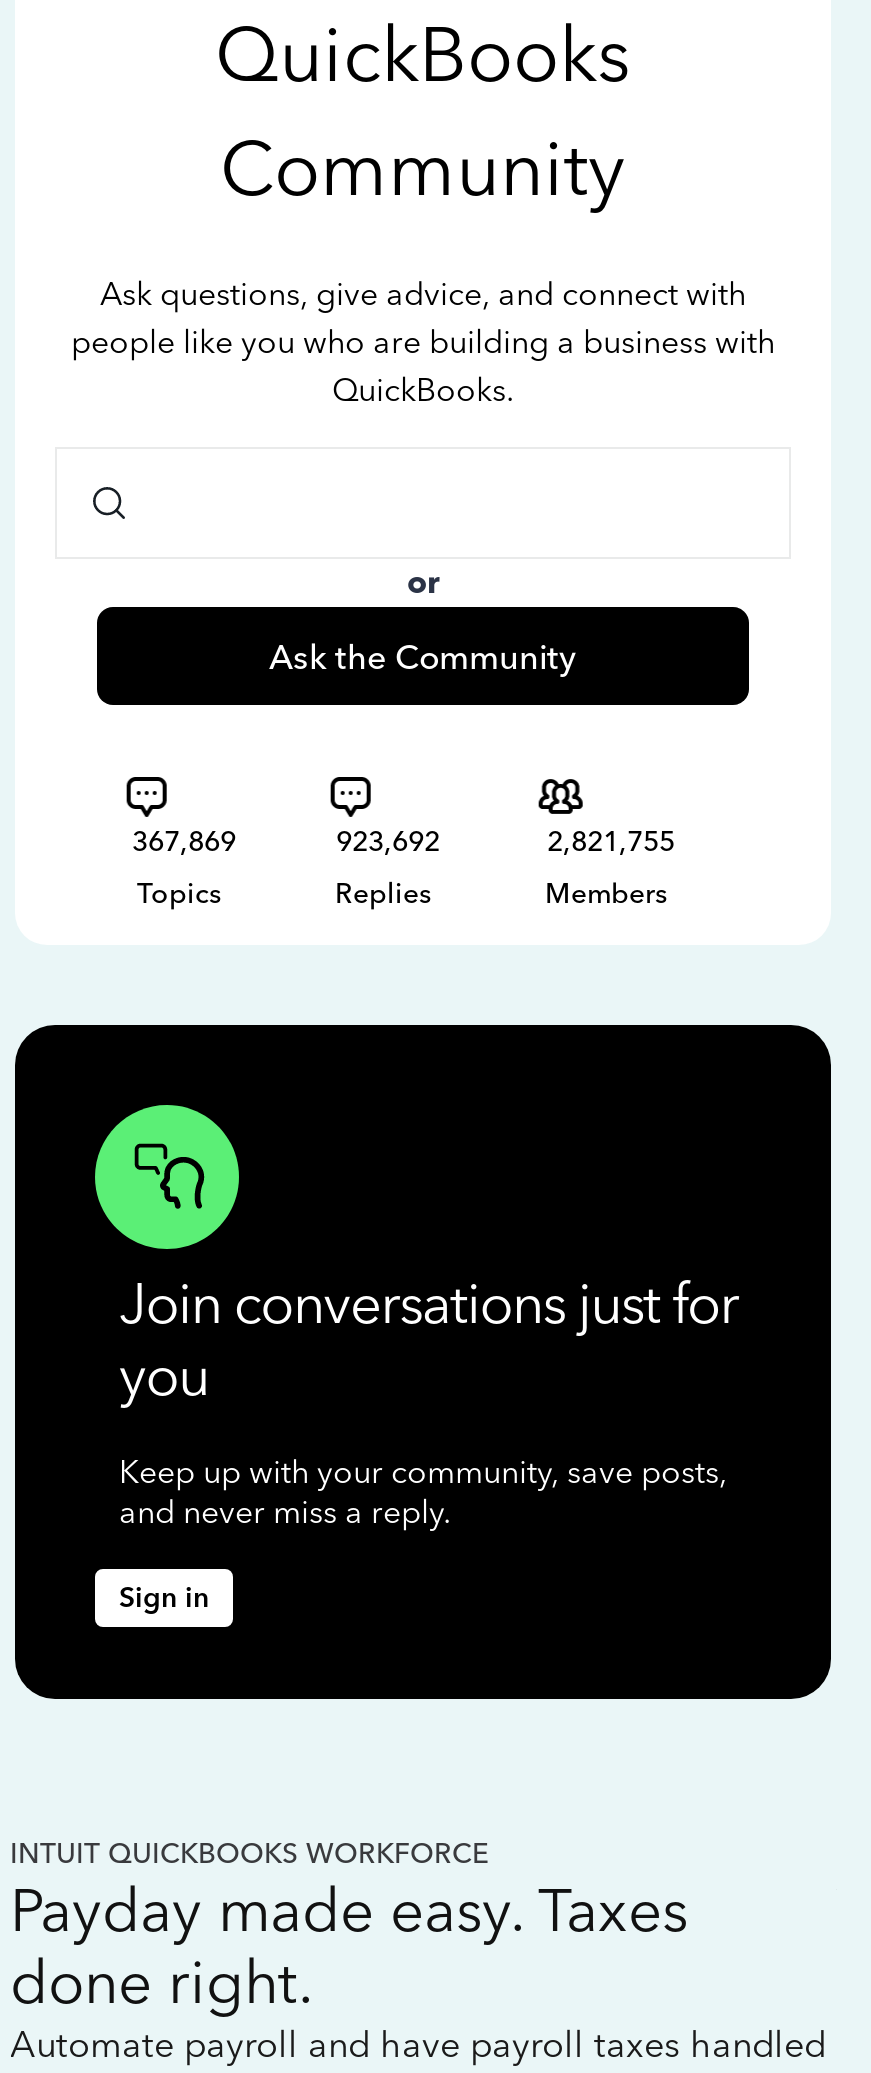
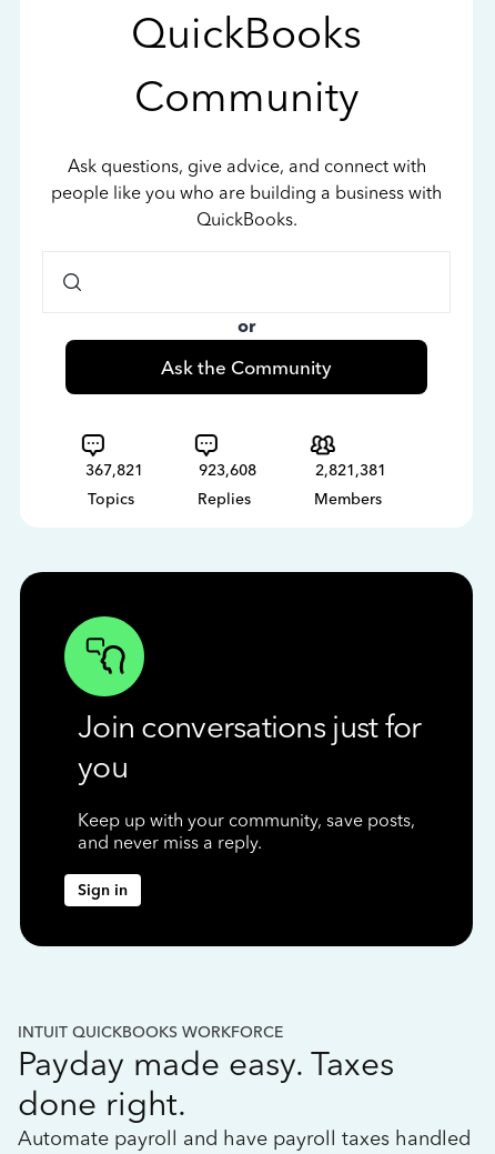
[132,825,236,859] 367,869 -> [85,461,143,480] 367,821
[336,825,440,859] 923,692 -> [198,461,256,480] 923,608
[547,825,675,859] 2,821,755 -> [315,461,386,480] 2,821,381

